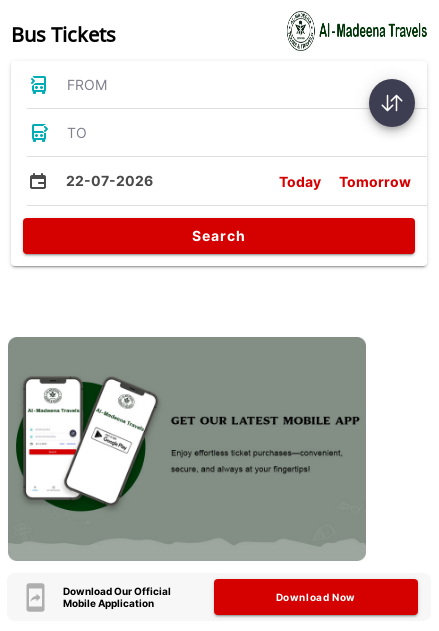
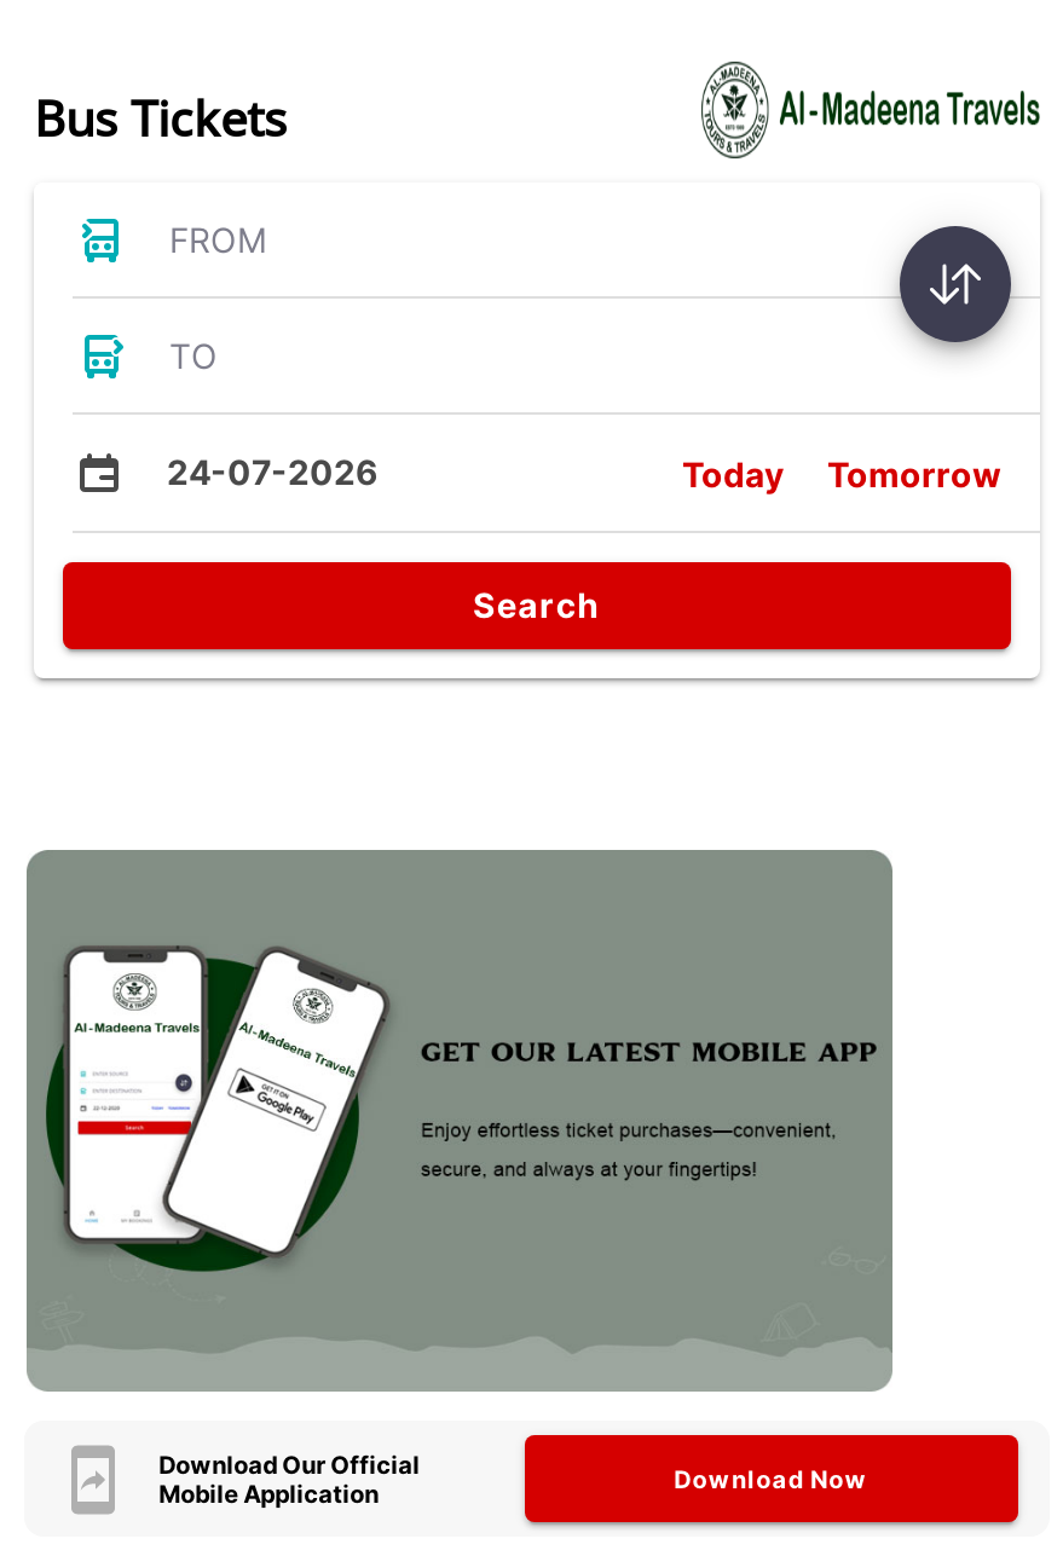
[66,172,153,189] 22-07-2026 -> [167,451,377,492] 24-07-2026

